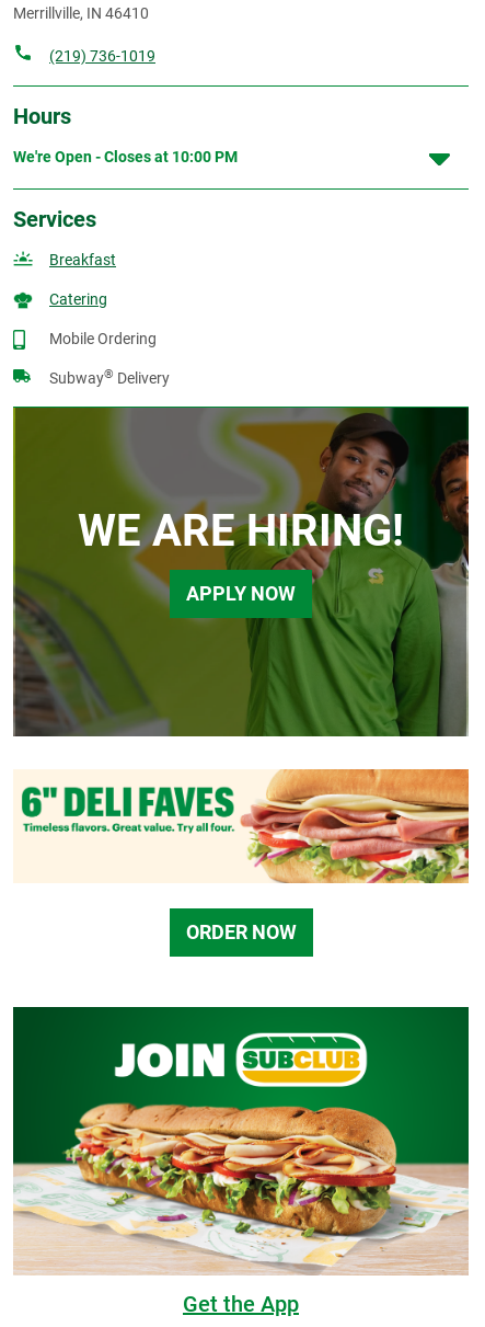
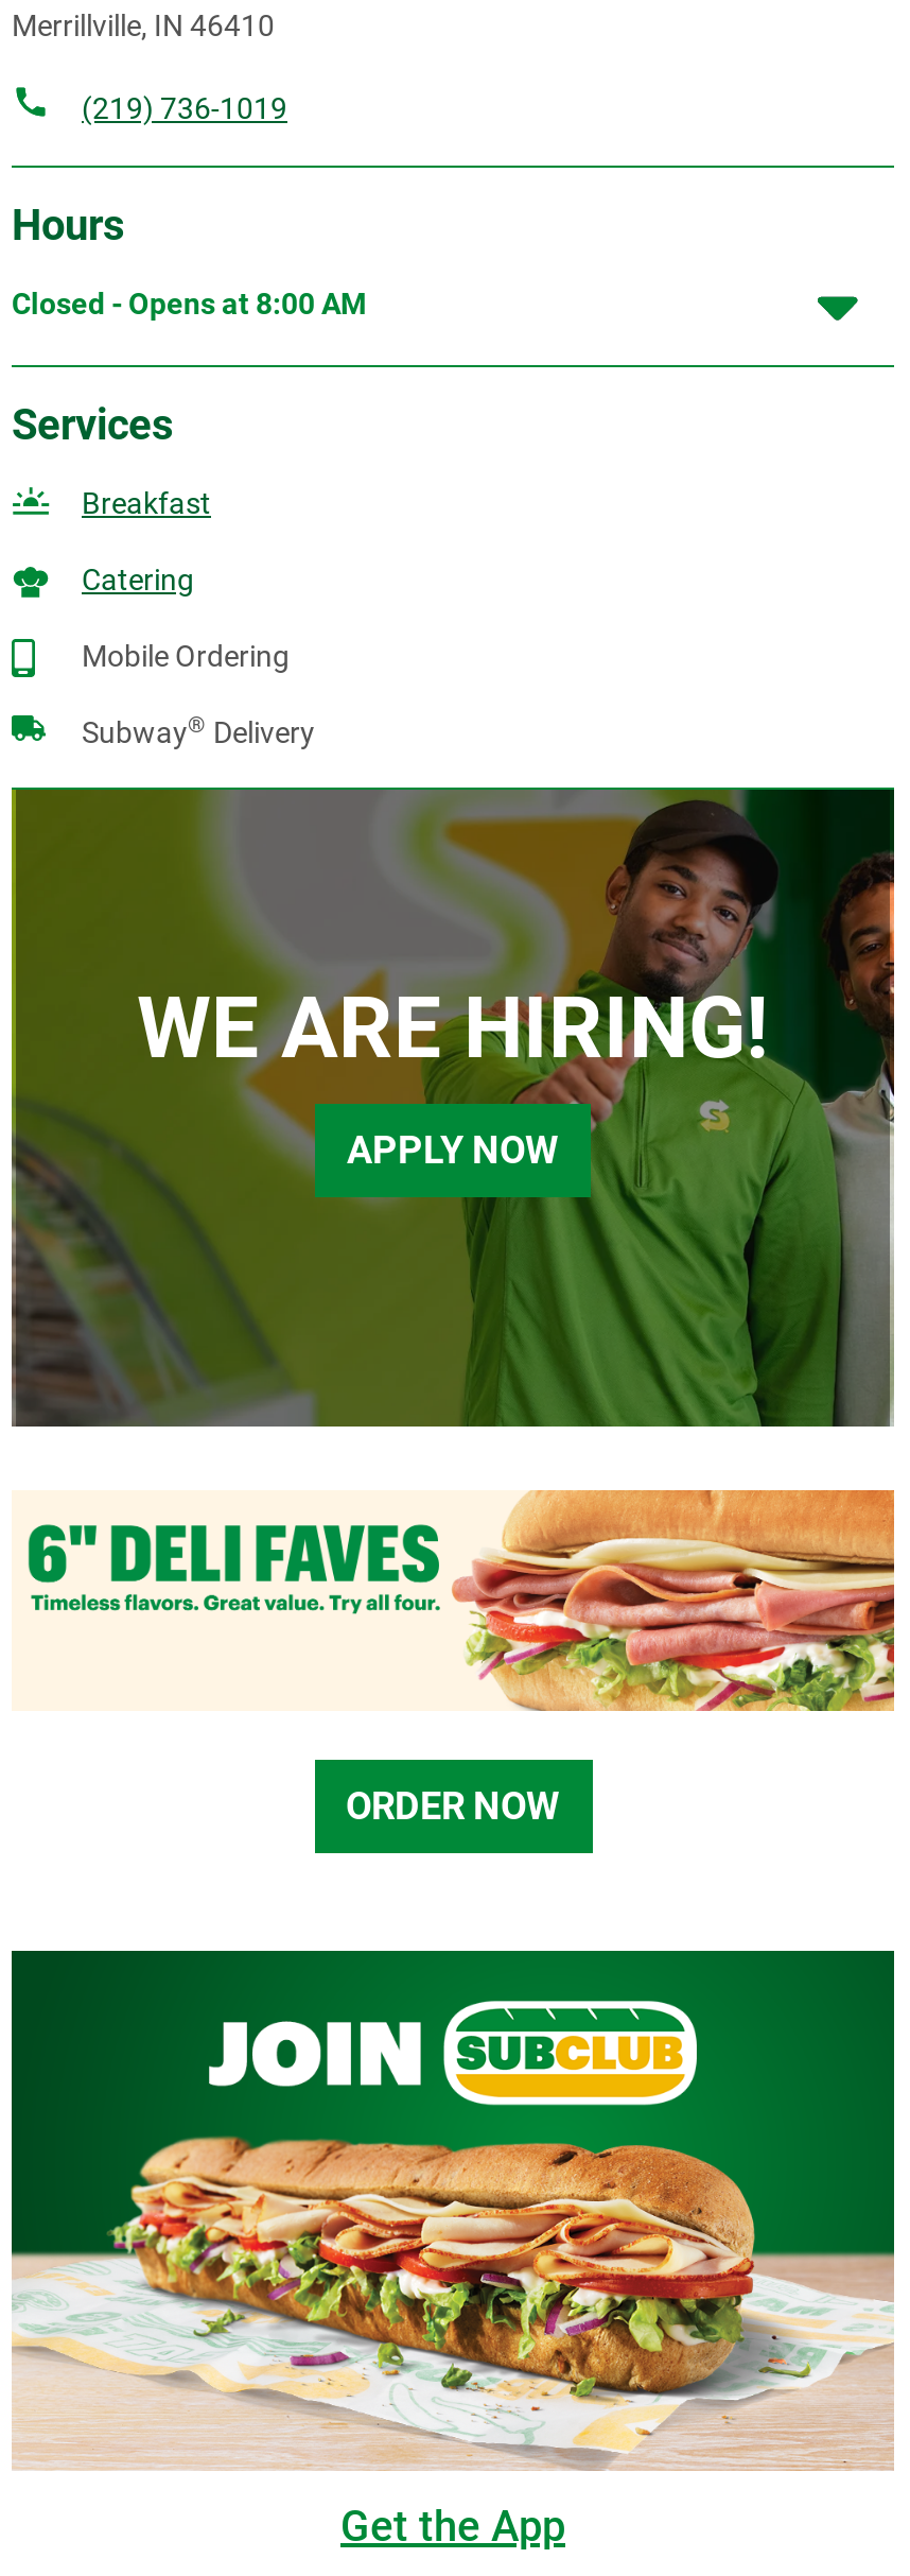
[13,148,238,165] We're Open - Closes at 10:00 PM -> [12,287,366,321] Closed - Opens at 8:00 AM

